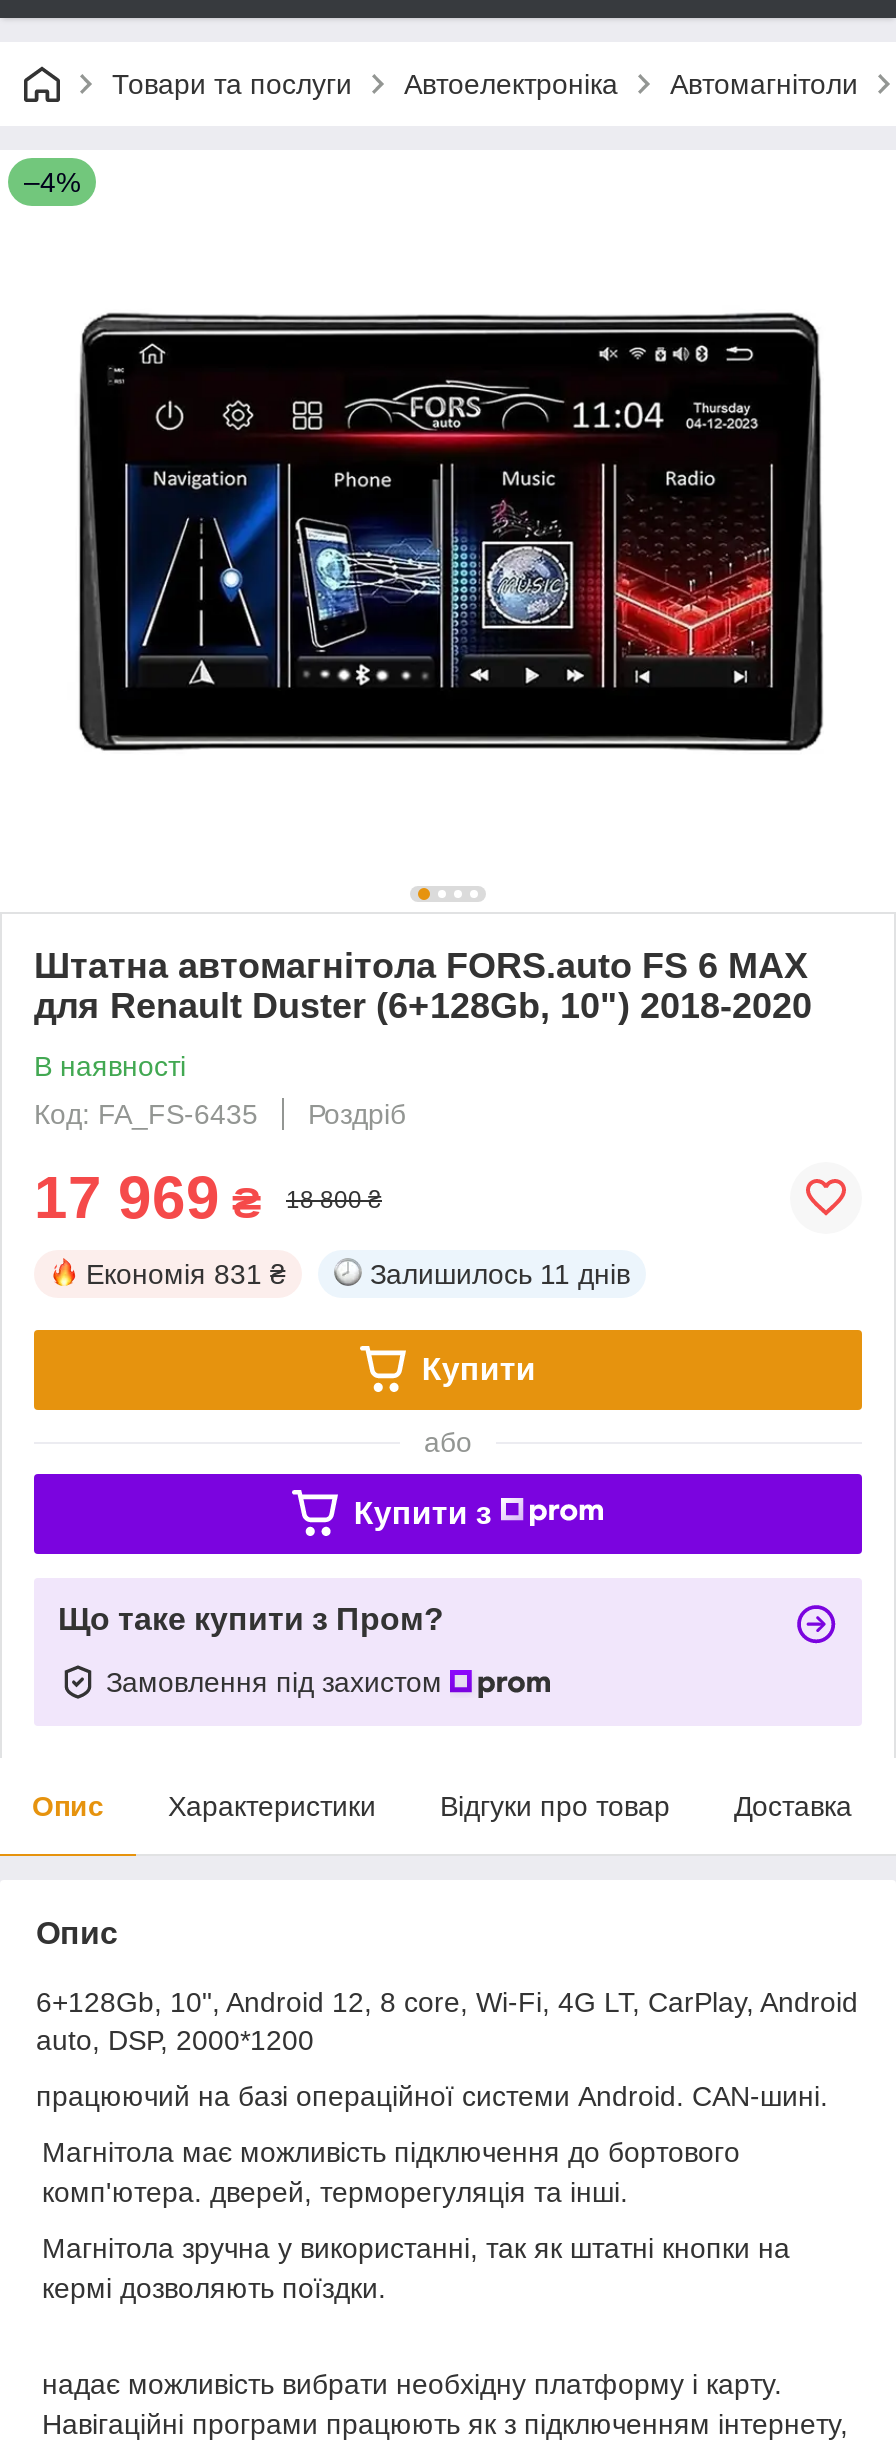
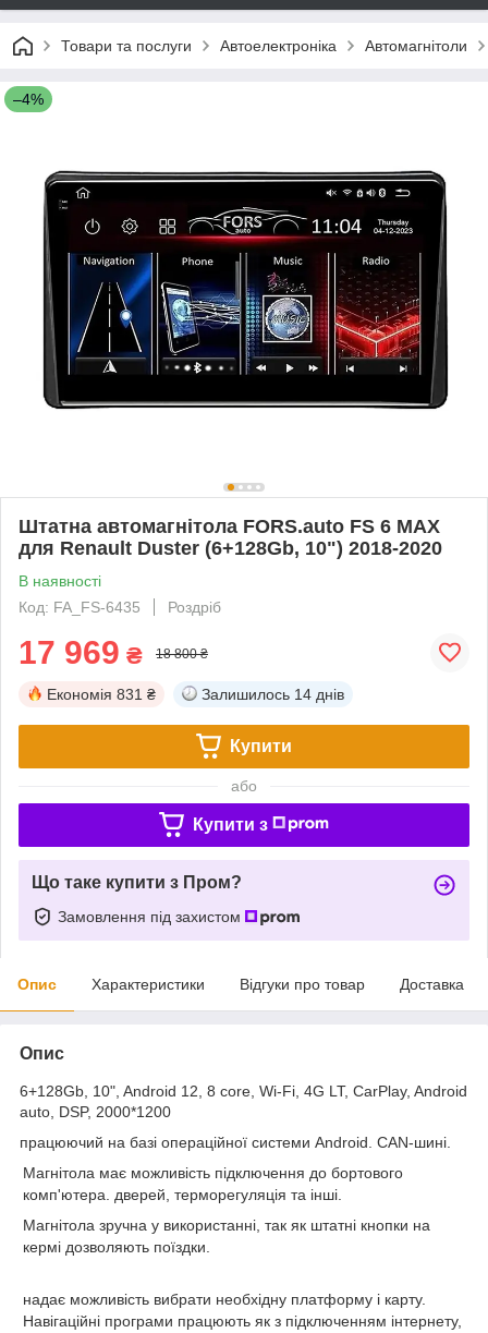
[370,1258,630,1290] Залишилось 11 днів -> [202,685,344,703] Залишилось 14 днів

